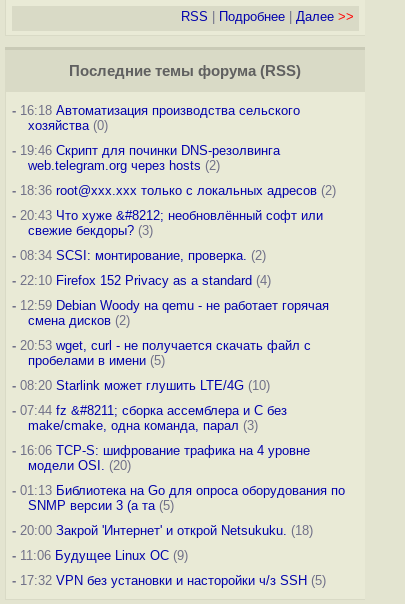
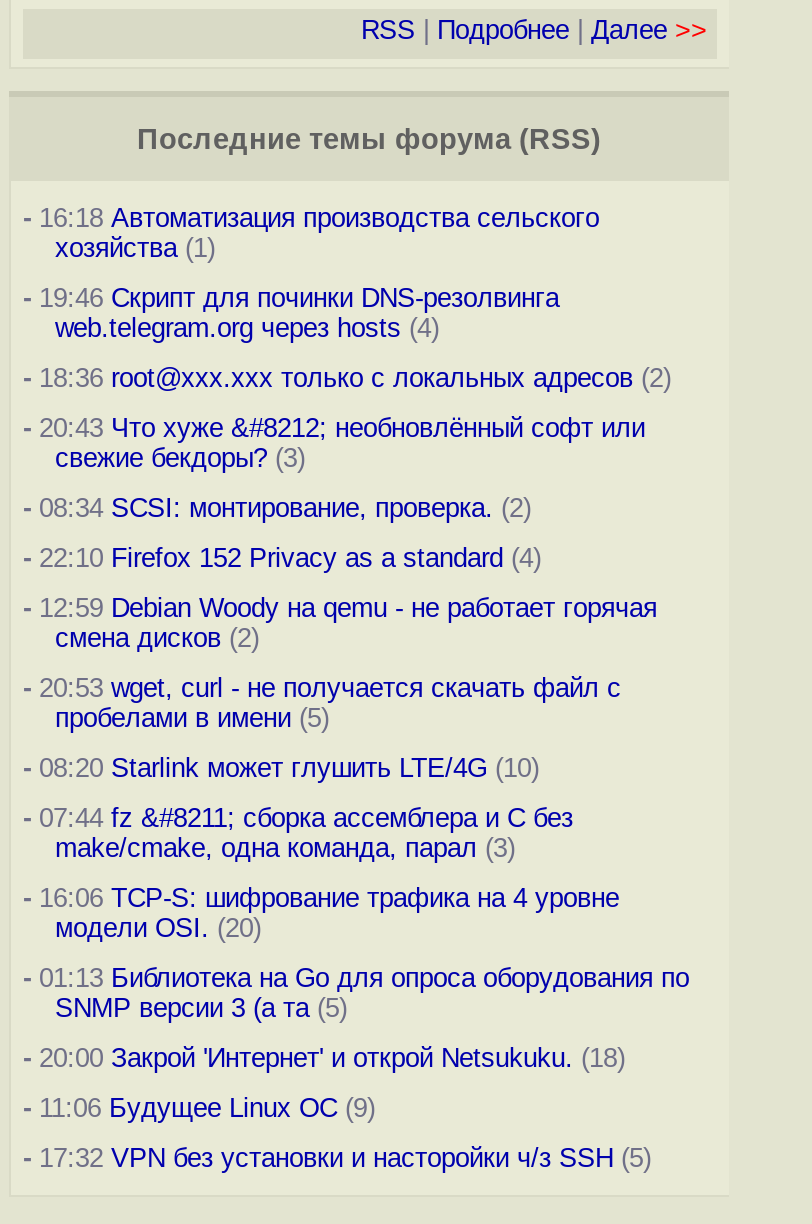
[28,118,108,133] хозяйства (0) -> [55,233,215,263] хозяйства (1)
[28,158,220,173] web.telegram.org через hosts (2) -> [55,313,439,343] web.telegram.org через hosts (4)

